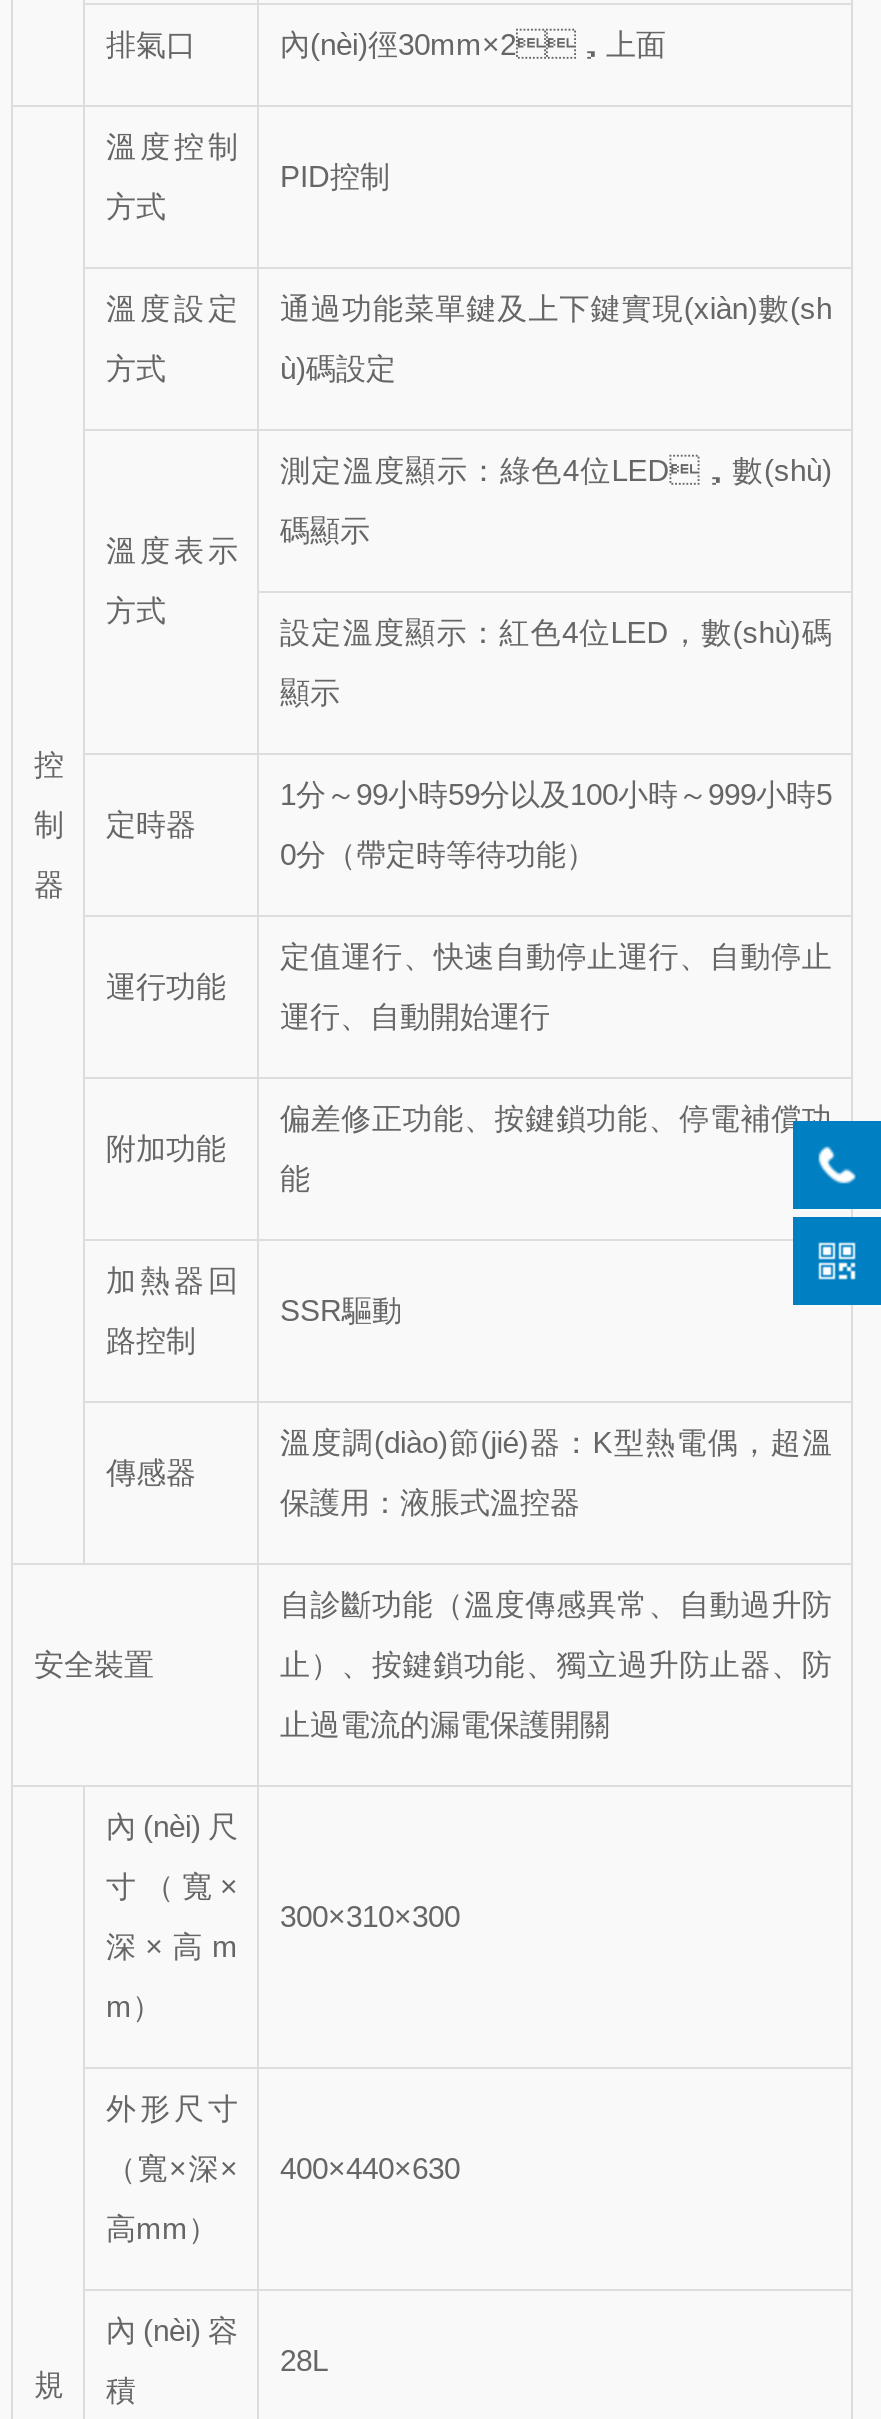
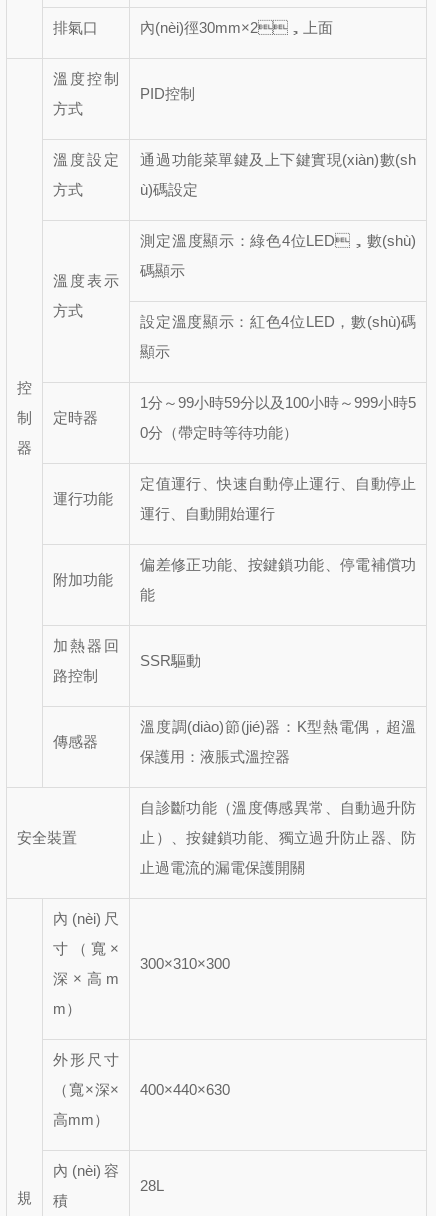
[789,1117,875,1309] [image] -> none

